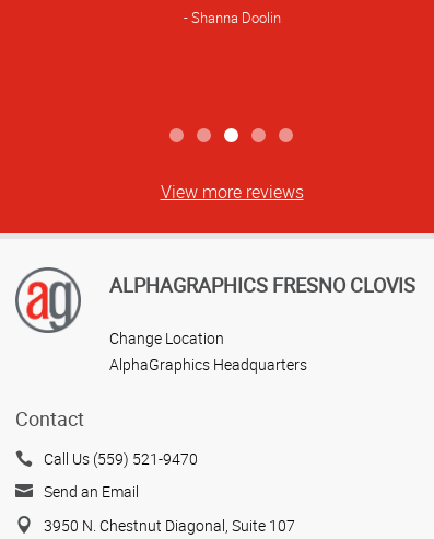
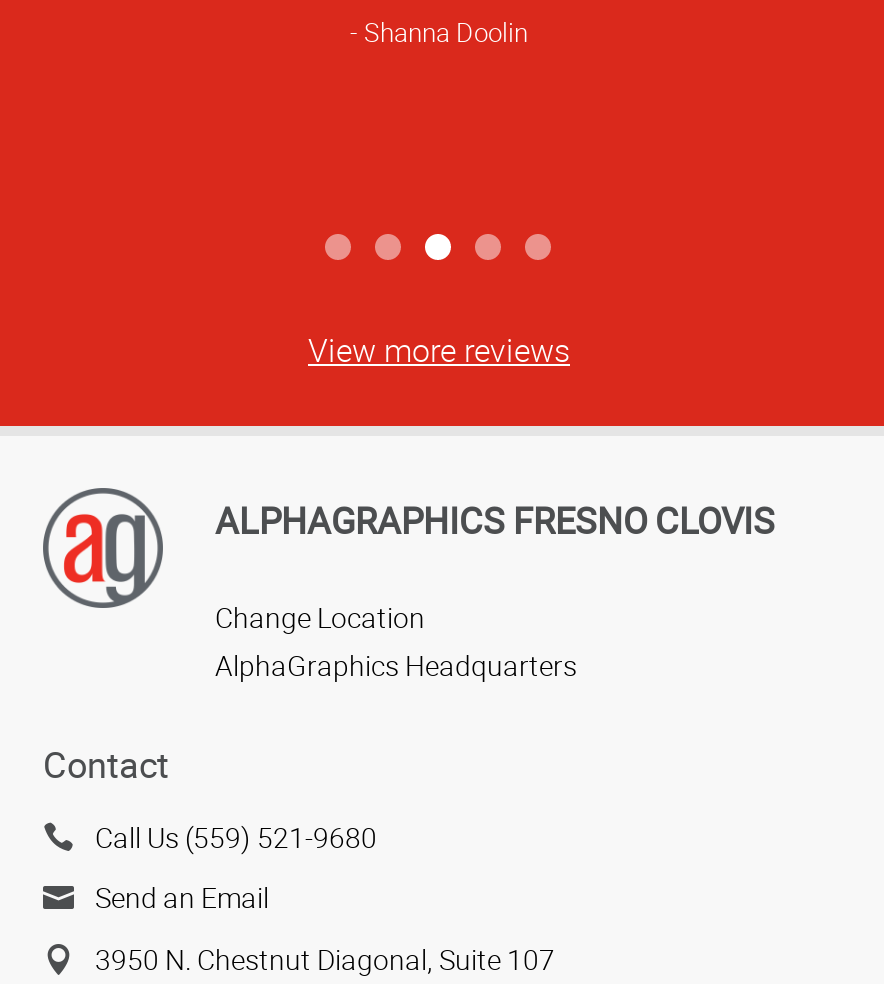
[44,448,198,469] Call Us (559) 521-9470 -> [95,818,377,856] Call Us (559) 521-9680

